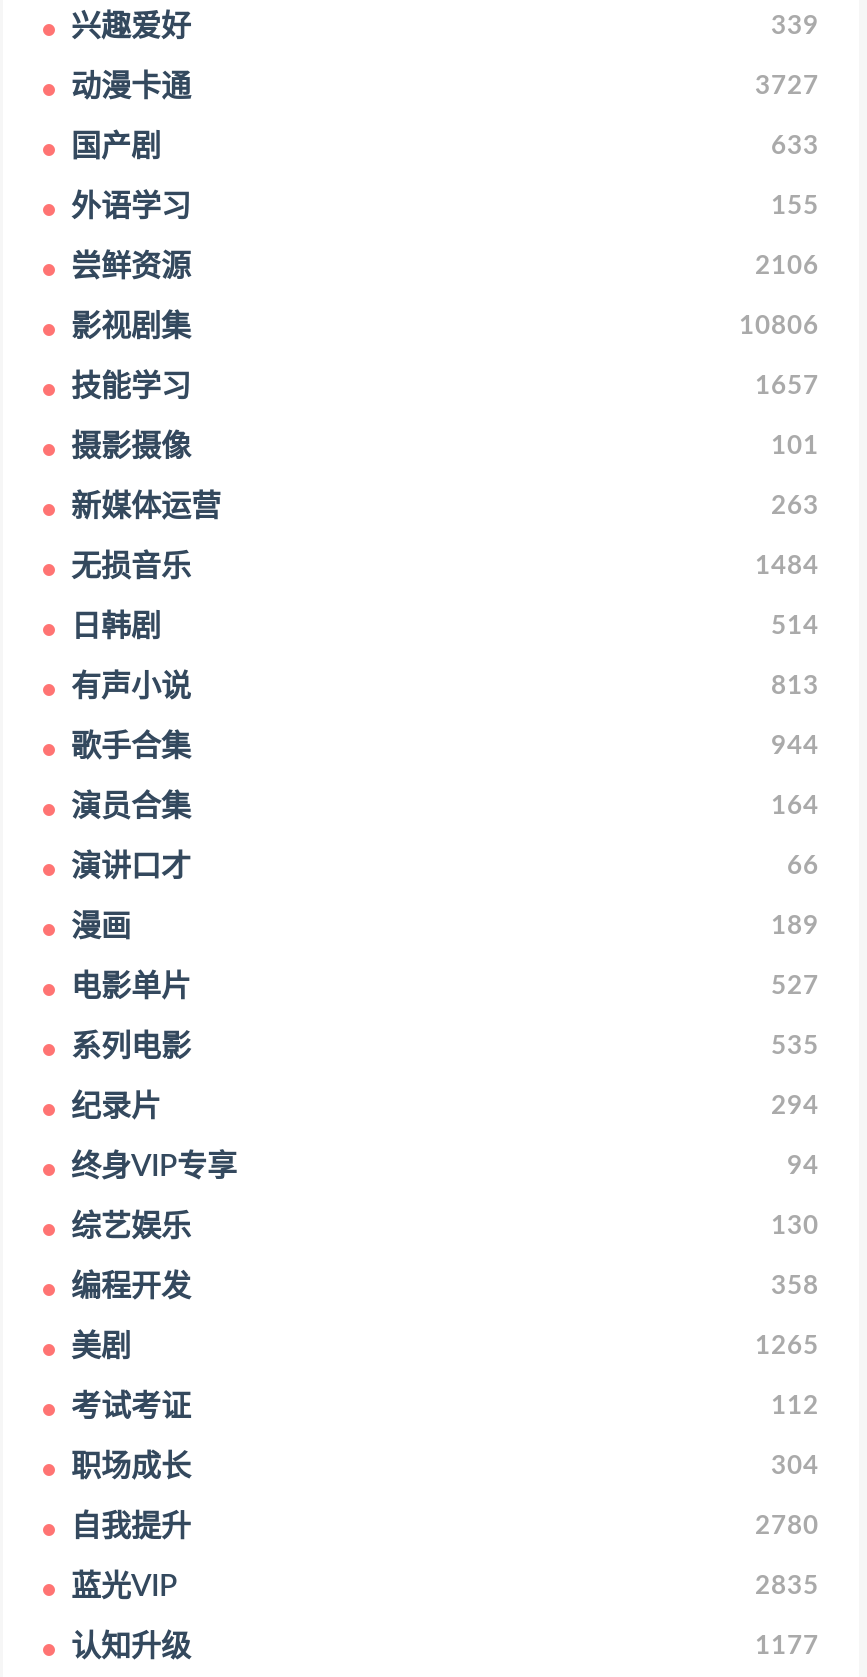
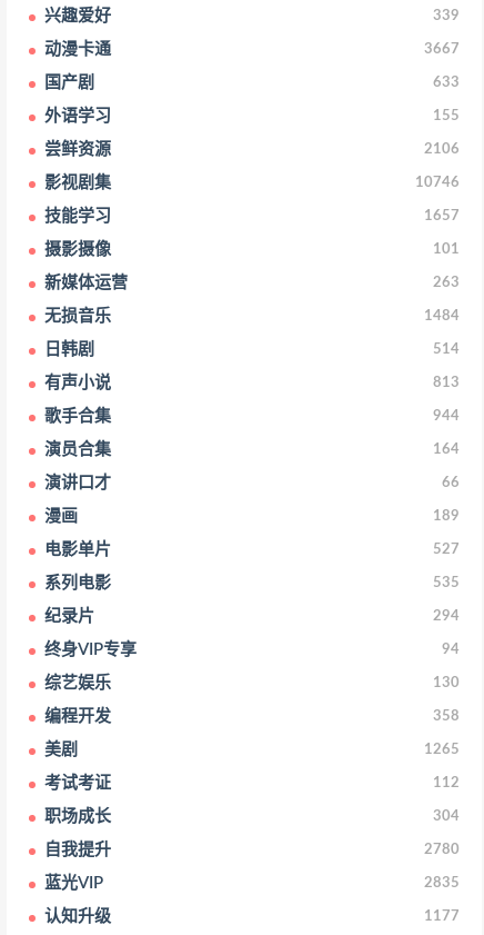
[755,74,819,100] 3727 -> [424,42,460,57] 3667
[739,314,819,340] 10806 -> [415,176,460,190] 10746

